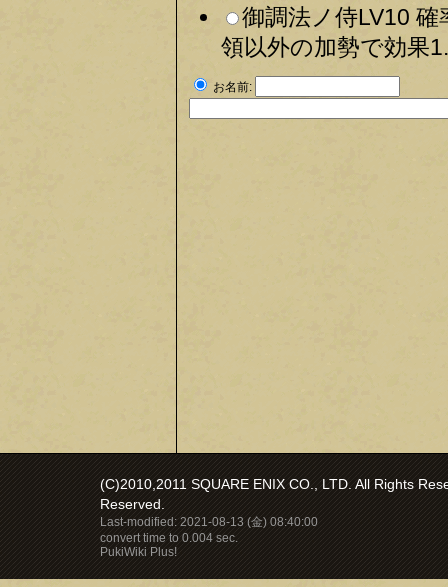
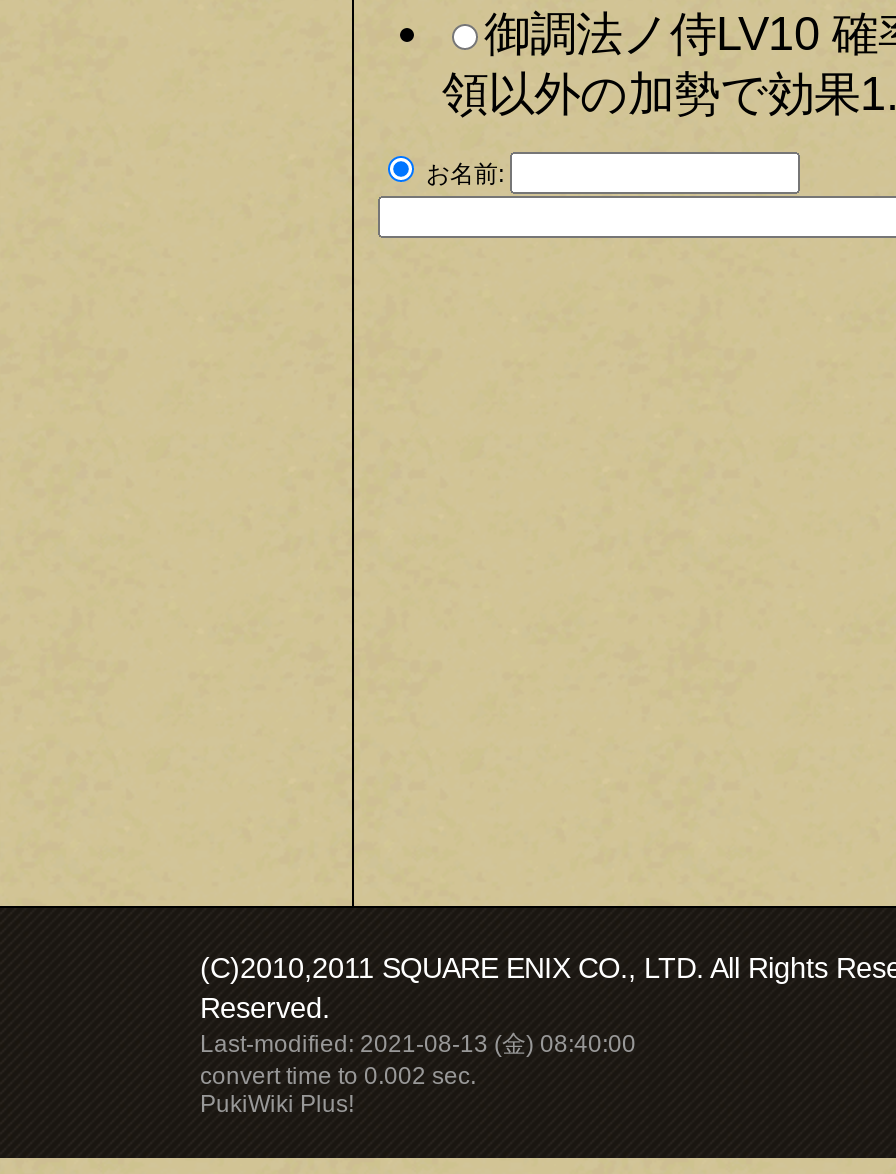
[100,531,238,545] convert time to 0.004 sec. -> [200,1062,476,1090] convert time to 0.002 sec.

